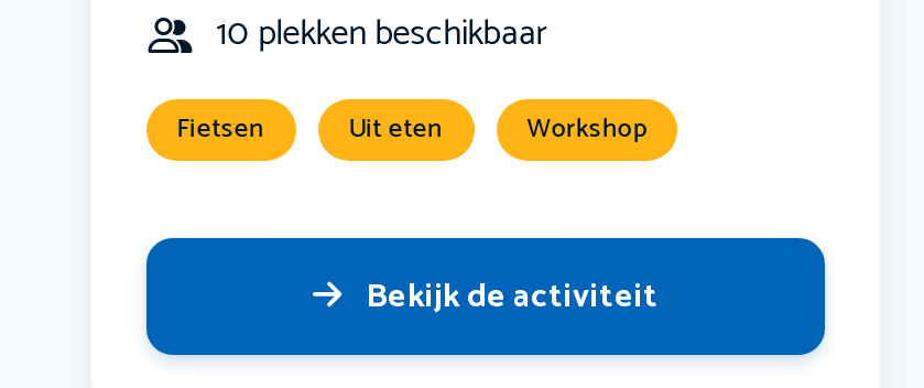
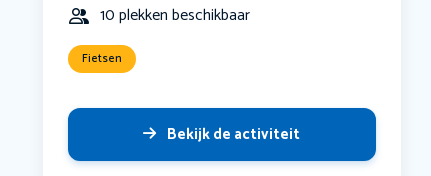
[349,109,646,151] Uit eten | Workshop -> none

